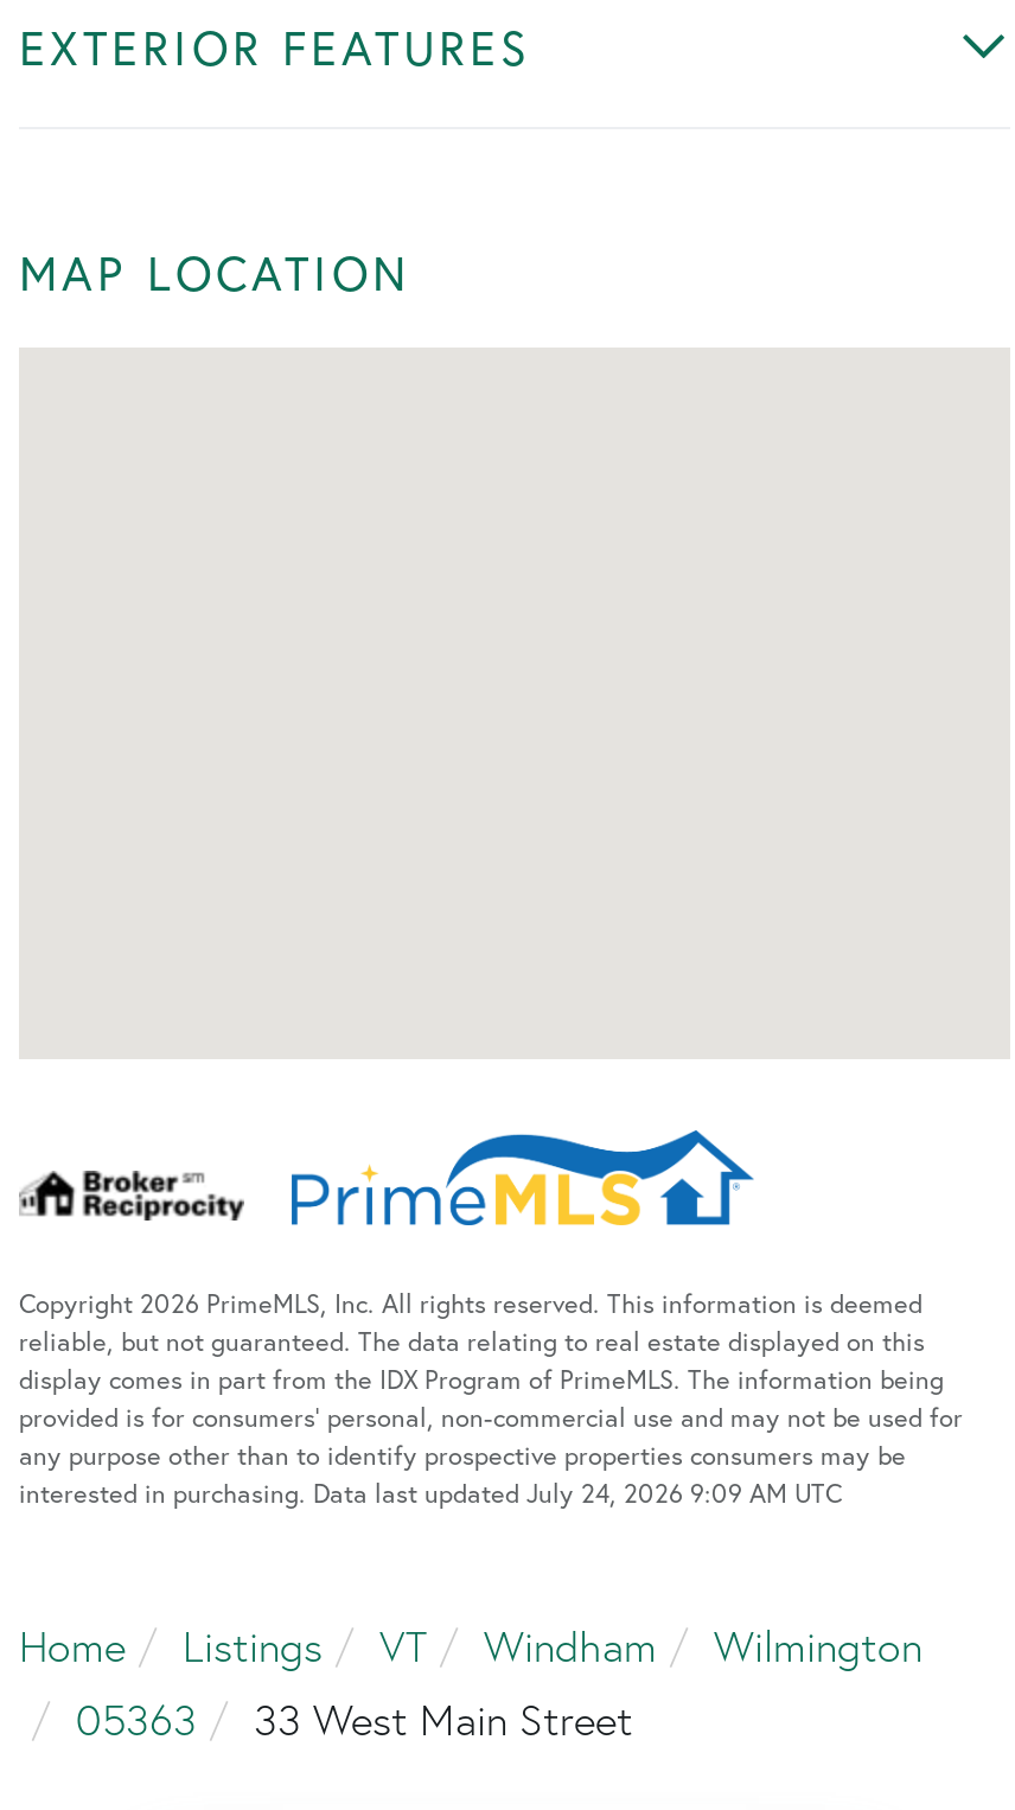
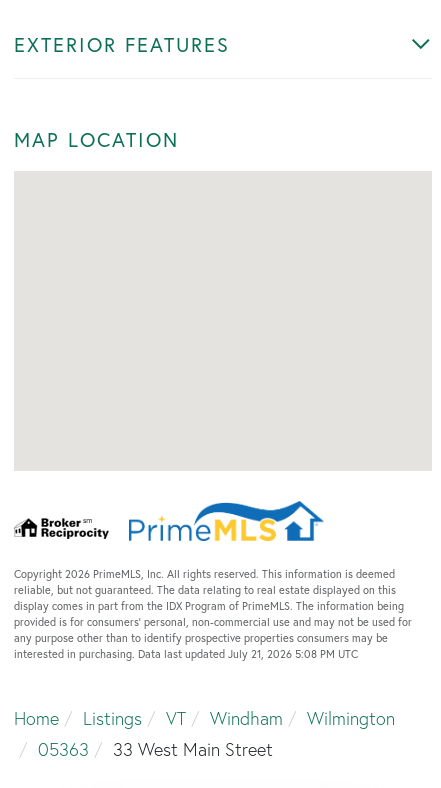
[19,1476,842,1509] interested in purchasing. Data last updated July 24, 2026 9:09 AM UTC -> [14,647,358,661] interested in purchasing. Data last updated July 21, 2026 5:08 PM UTC

